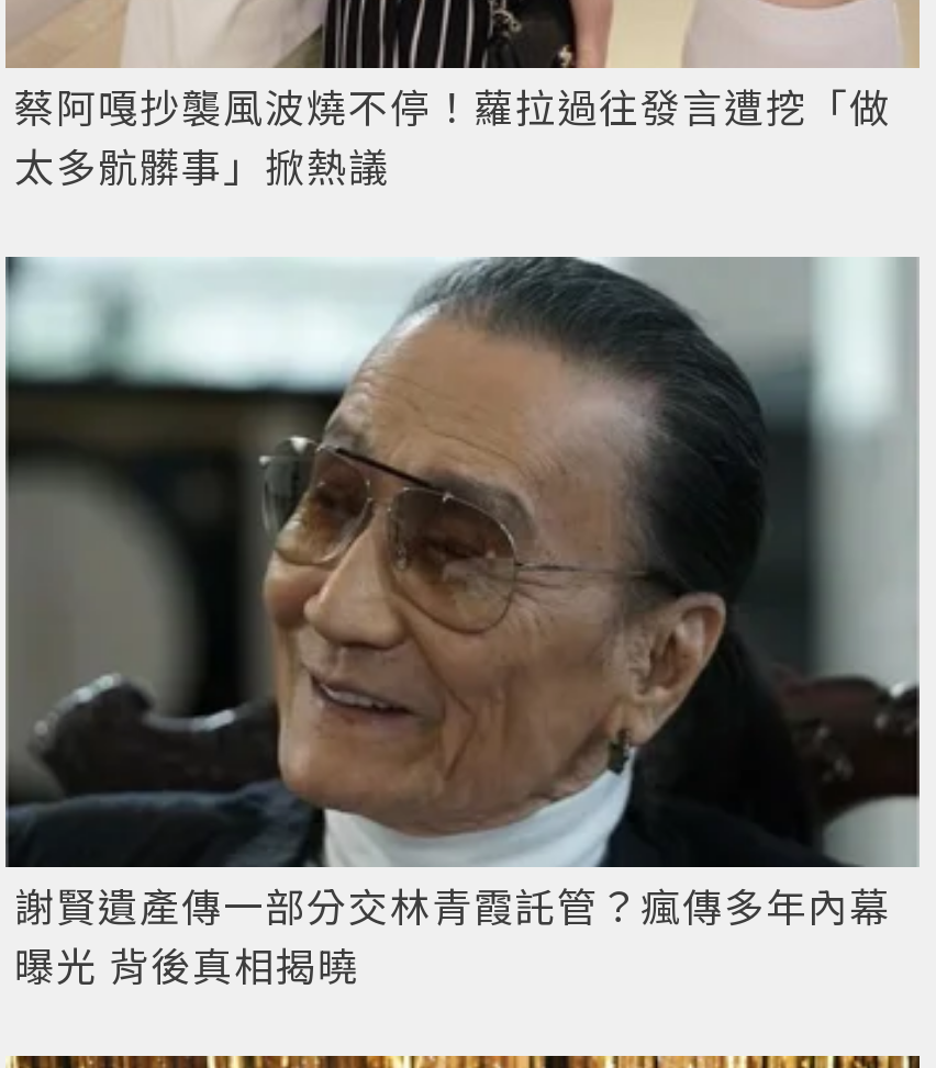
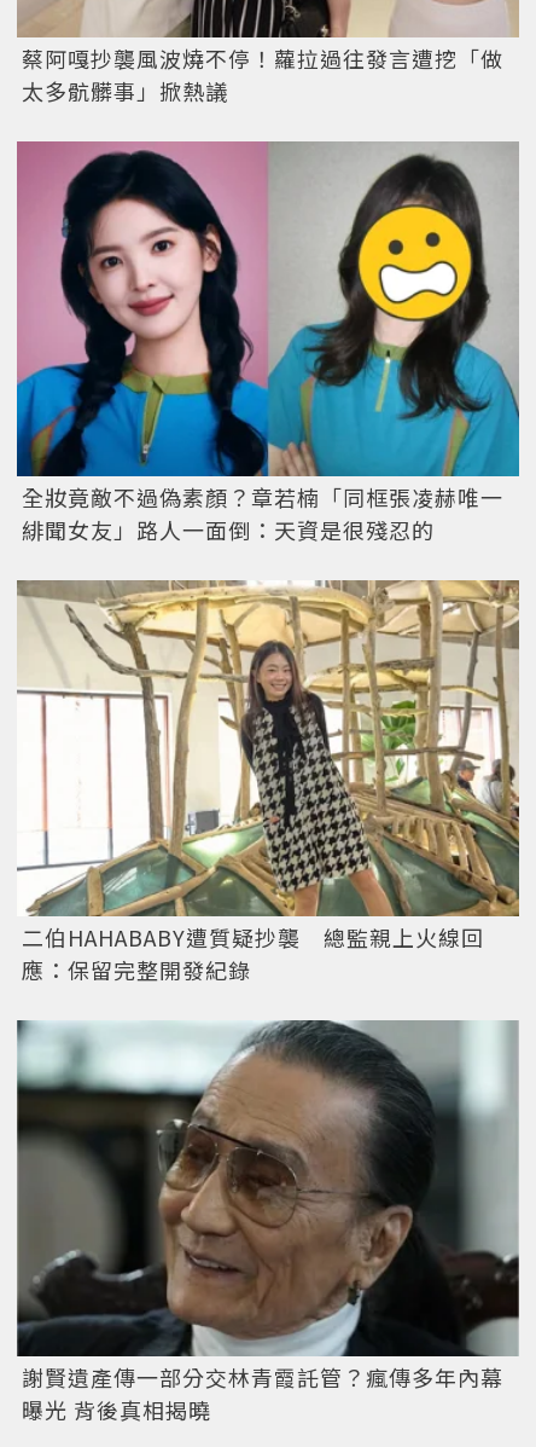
none -> [16,140,520,545] [image] | 全妝竟敵不過偽素顏？章若楠「同框張凌赫唯一 | 緋聞女友」路人一面倒：天資是很殘忍的
none -> [18,580,519,985] [image] | 二伯HAHABABY遭質疑抄襲 總監親上火線回 | 應：保留完整開發紀錄

